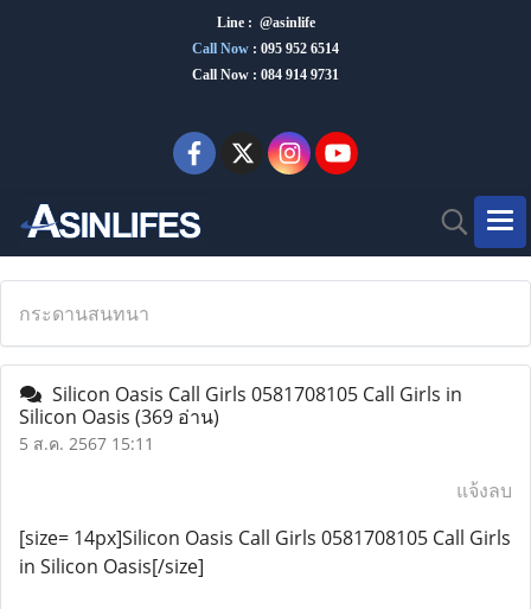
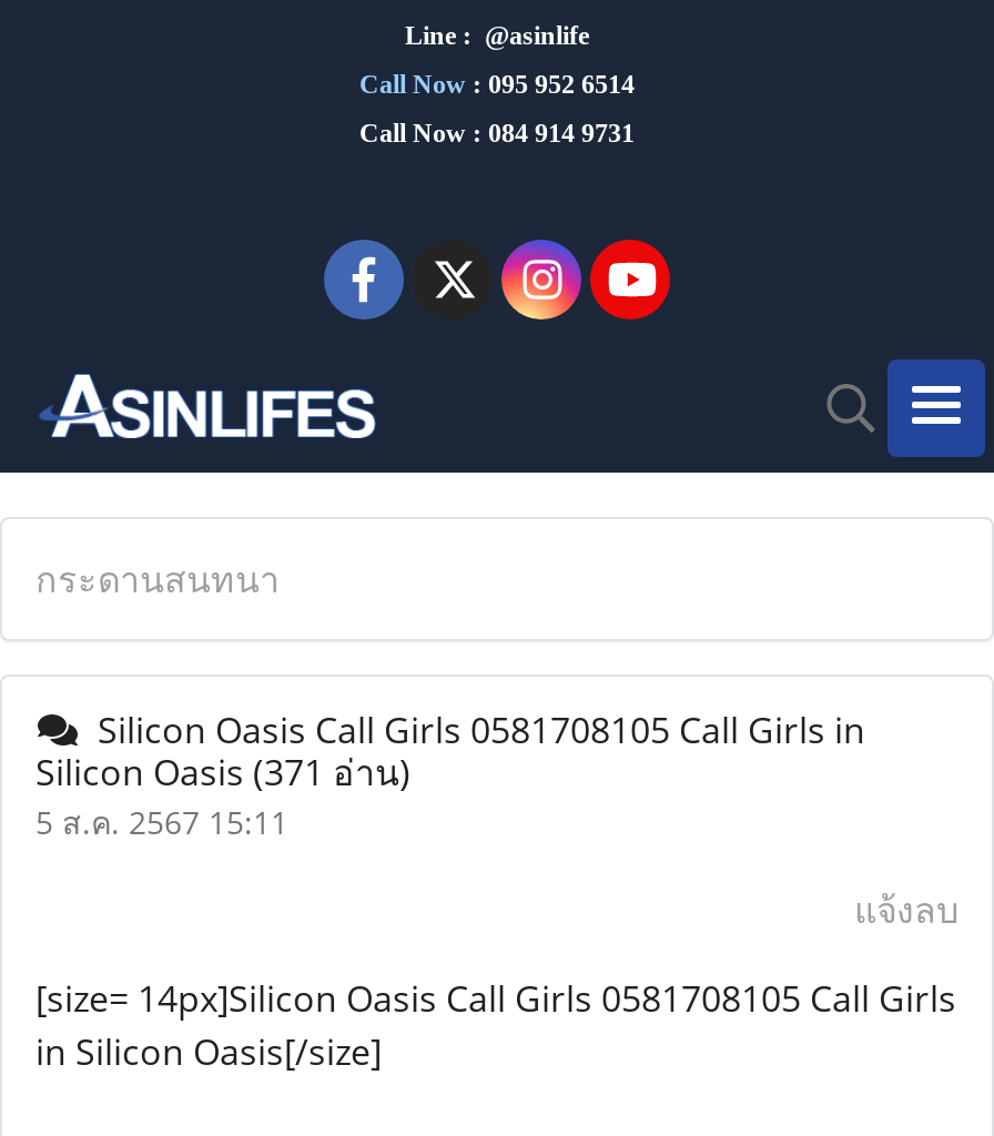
[19,404,219,430] Silicon Oasis (369 อ่าน) -> [35,748,410,797] Silicon Oasis (371 อ่าน)

